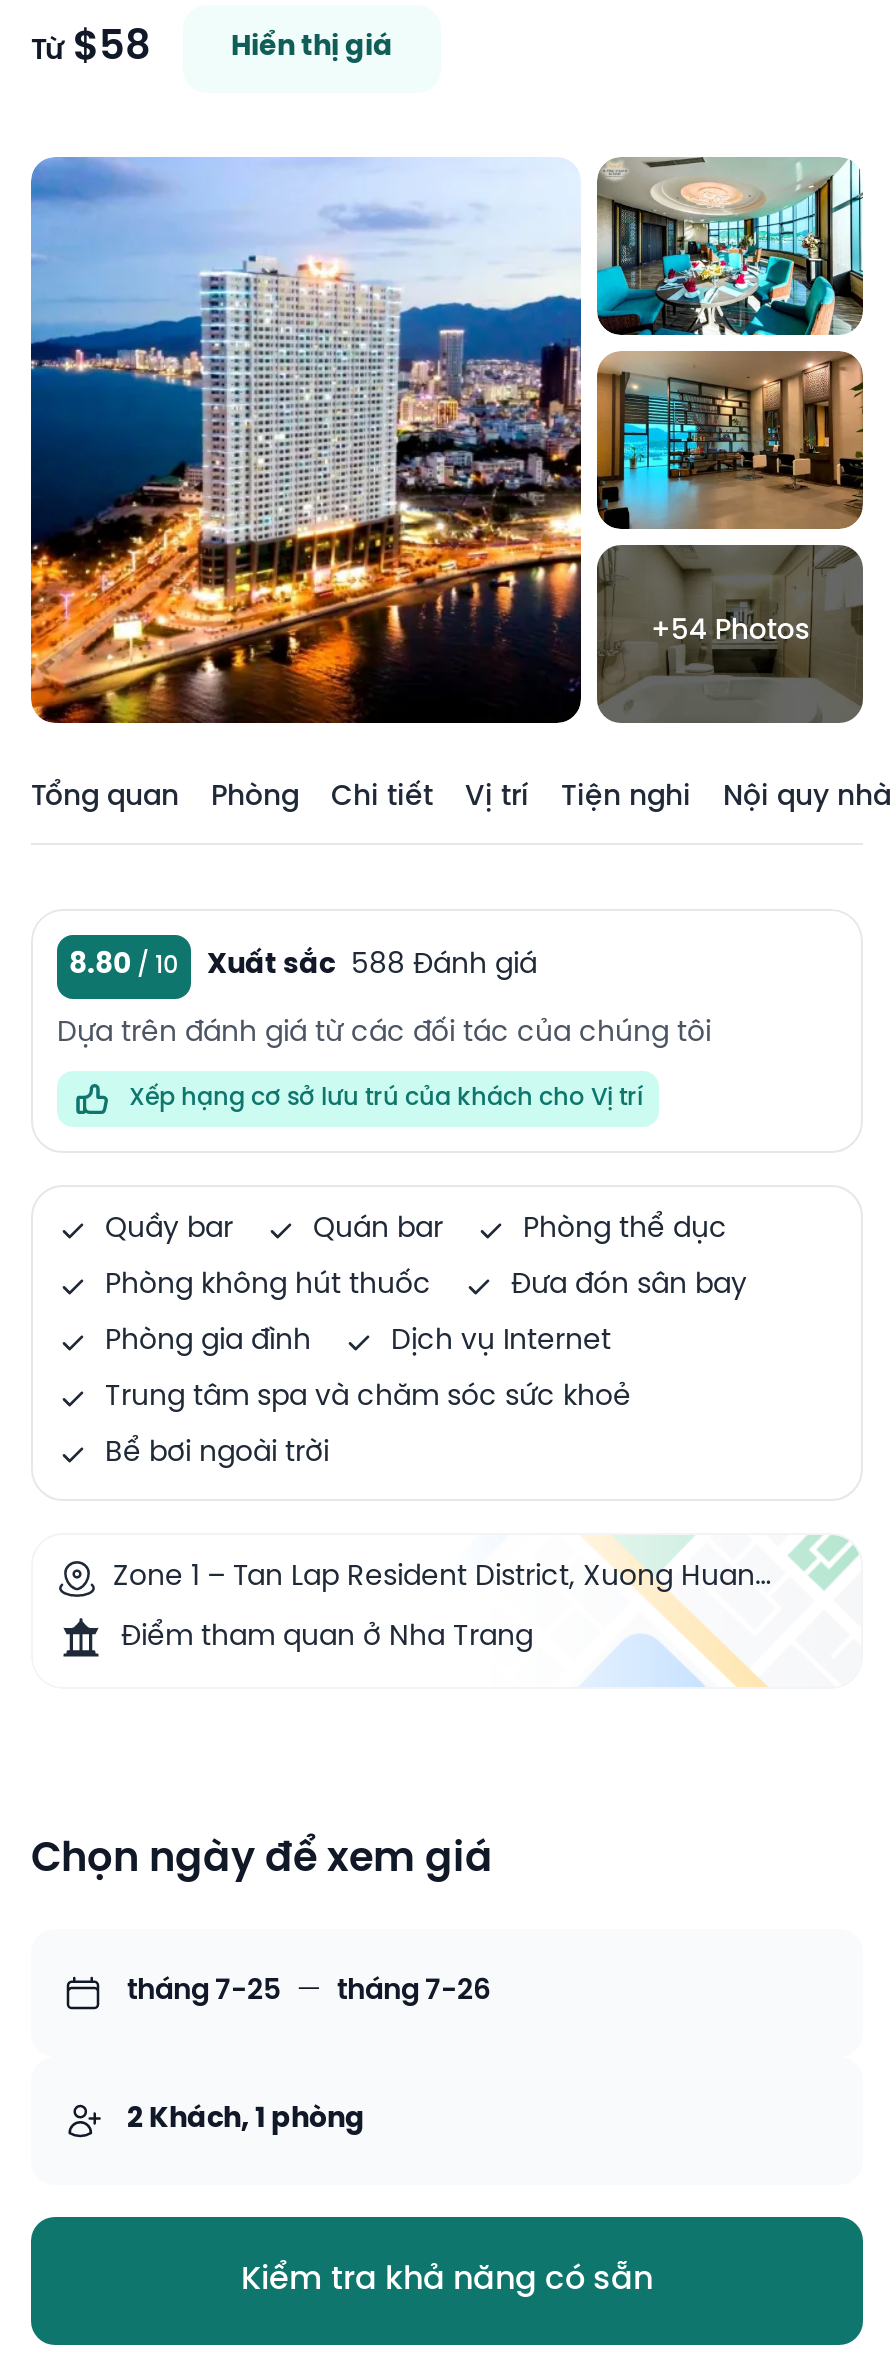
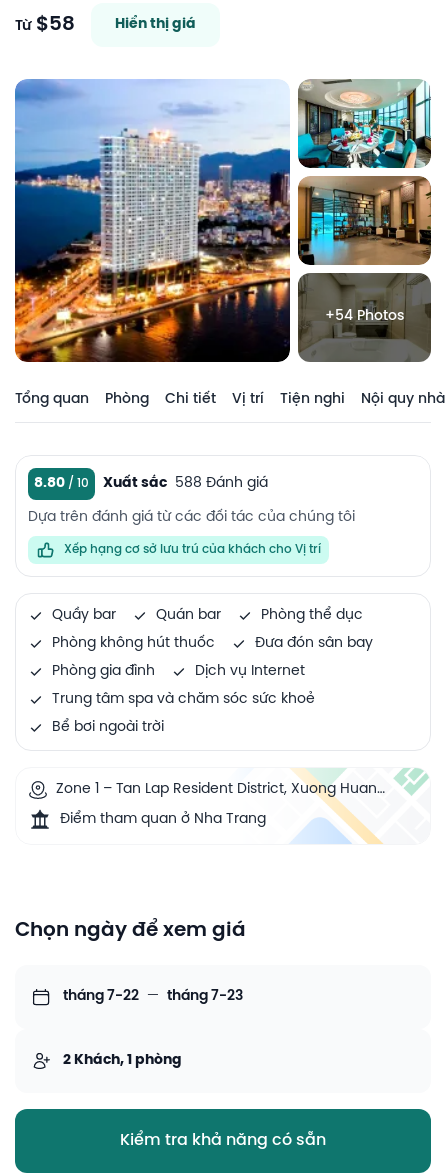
[127,1976,491,2006] tháng 7-25 — tháng 7-26 -> [63,989,243,1004] tháng 7-22 — tháng 7-23

